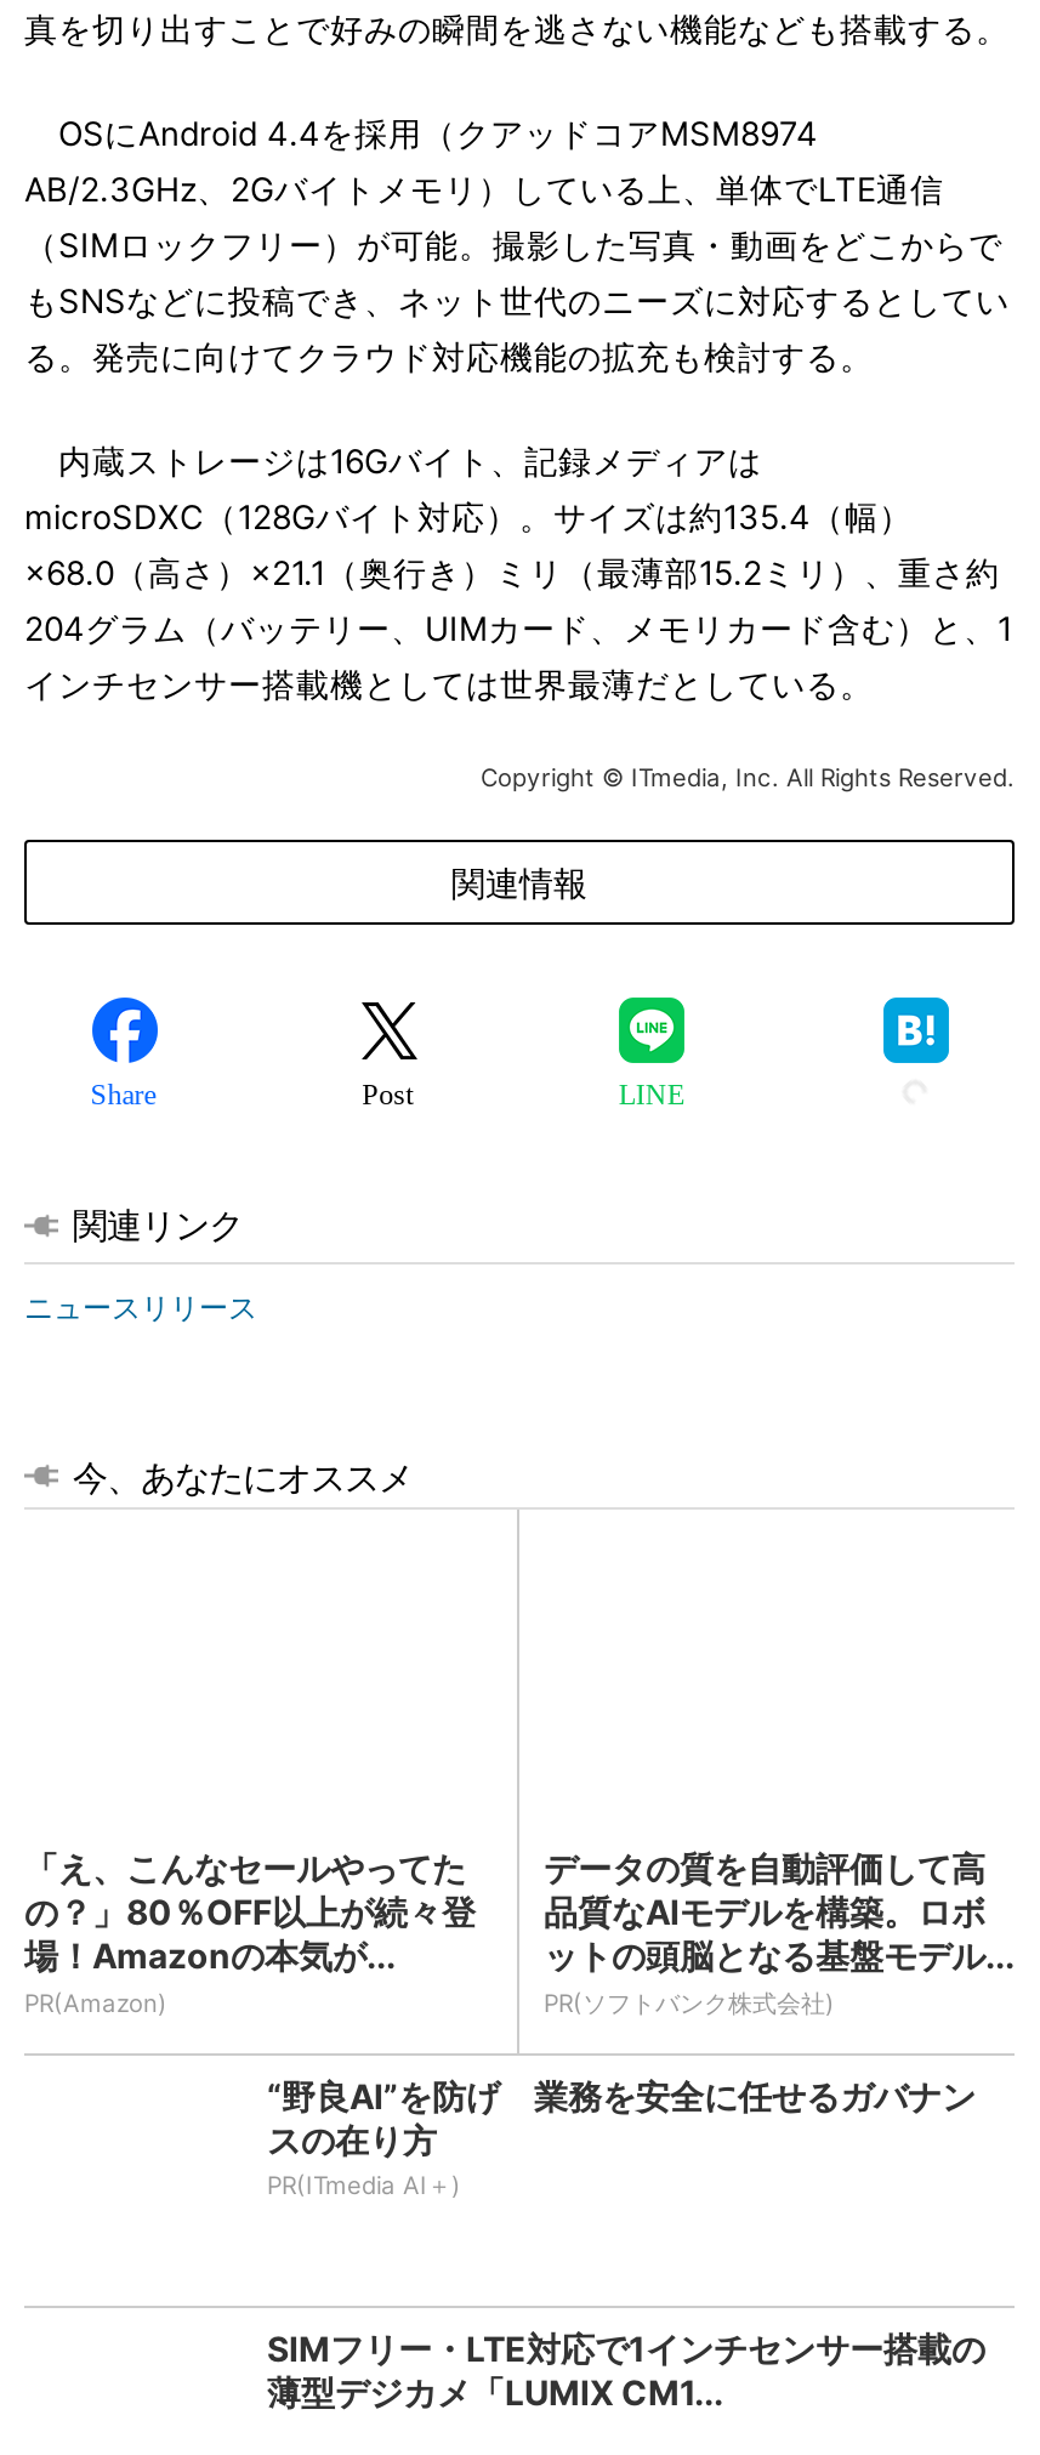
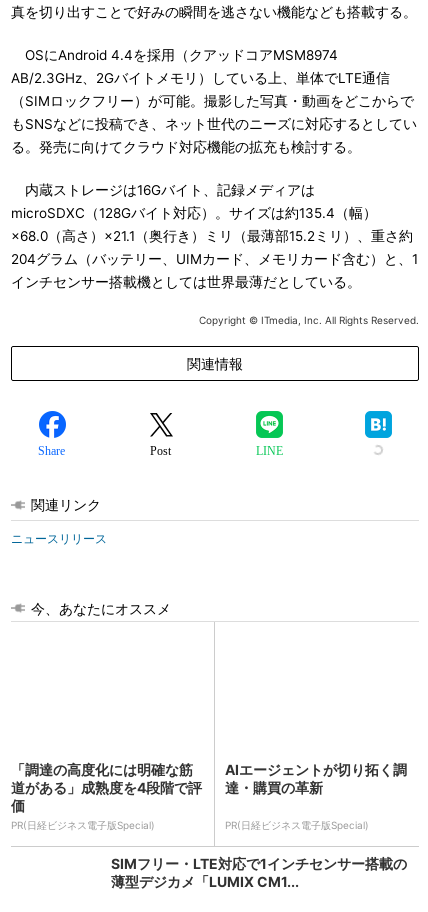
[24,1847,476,2017] 「え、こんなセールやってた | の？」80％OFF以上が続々登 | 場！Amazonの本気が... | PR(Amazon) -> [11,761,202,831] 「調達の高度化には明確な筋 | 道がある」成熟度を4段階で評 | 価 | PR(日経ビジネス電子版Special)
[544,1847,1015,2017] データの質を自動評価して高 | 品質なAIモデルを構築。ロボ | ットの頭脳となる基盤モデル... | PR(ソフトバンク株式会社) -> [225,761,407,796] AIエージェントが切り拓く調 | 達・購買の革新
[267,2075,976,2199] “野良AI”を防げ 業務を安全に任せるガバナン | スの在り方 | PR(ITmedia AI＋) -> [225,819,369,831] PR(日経ビジネス電子版Special)

